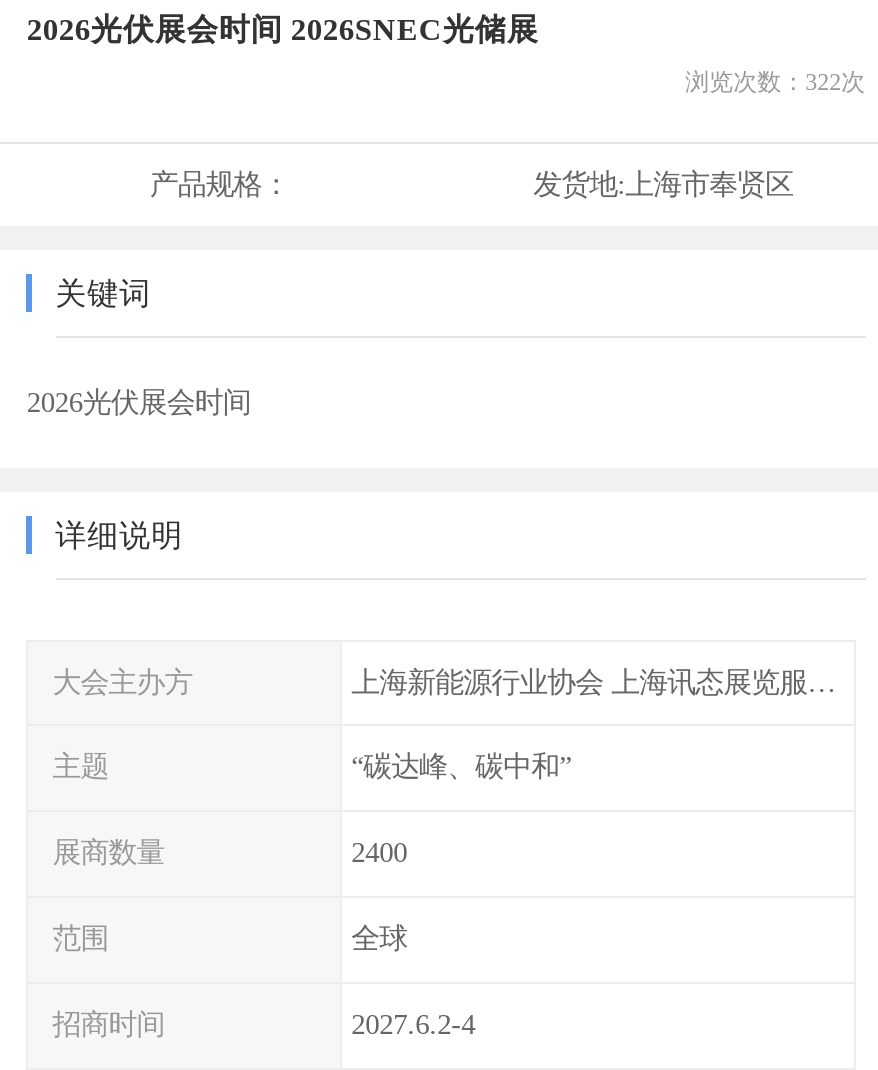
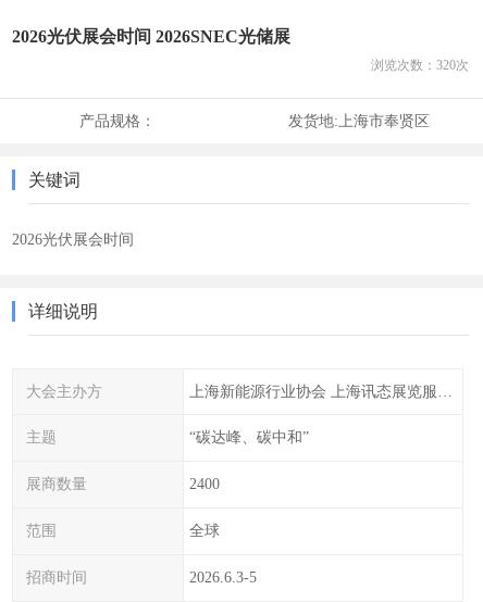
[685,67,865,95] 浏览次数：322次 -> [371,57,469,72] 浏览次数：320次
[351,1008,475,1040] 2027.6.2-4 -> [189,568,256,586] 2026.6.3-5

